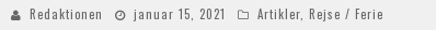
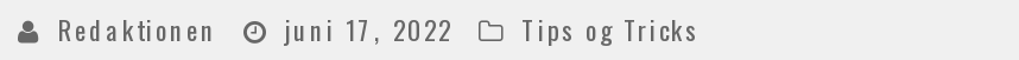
[134,5,383,22] januar 15, 2021 | Artikler, Rejse / Ferie -> [284,11,700,48] juni 17, 2022 | Tips og Tricks

